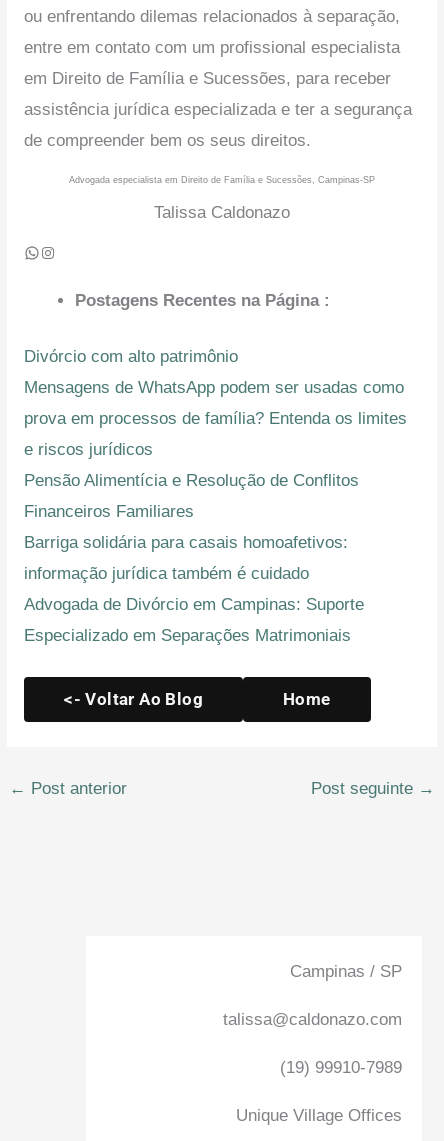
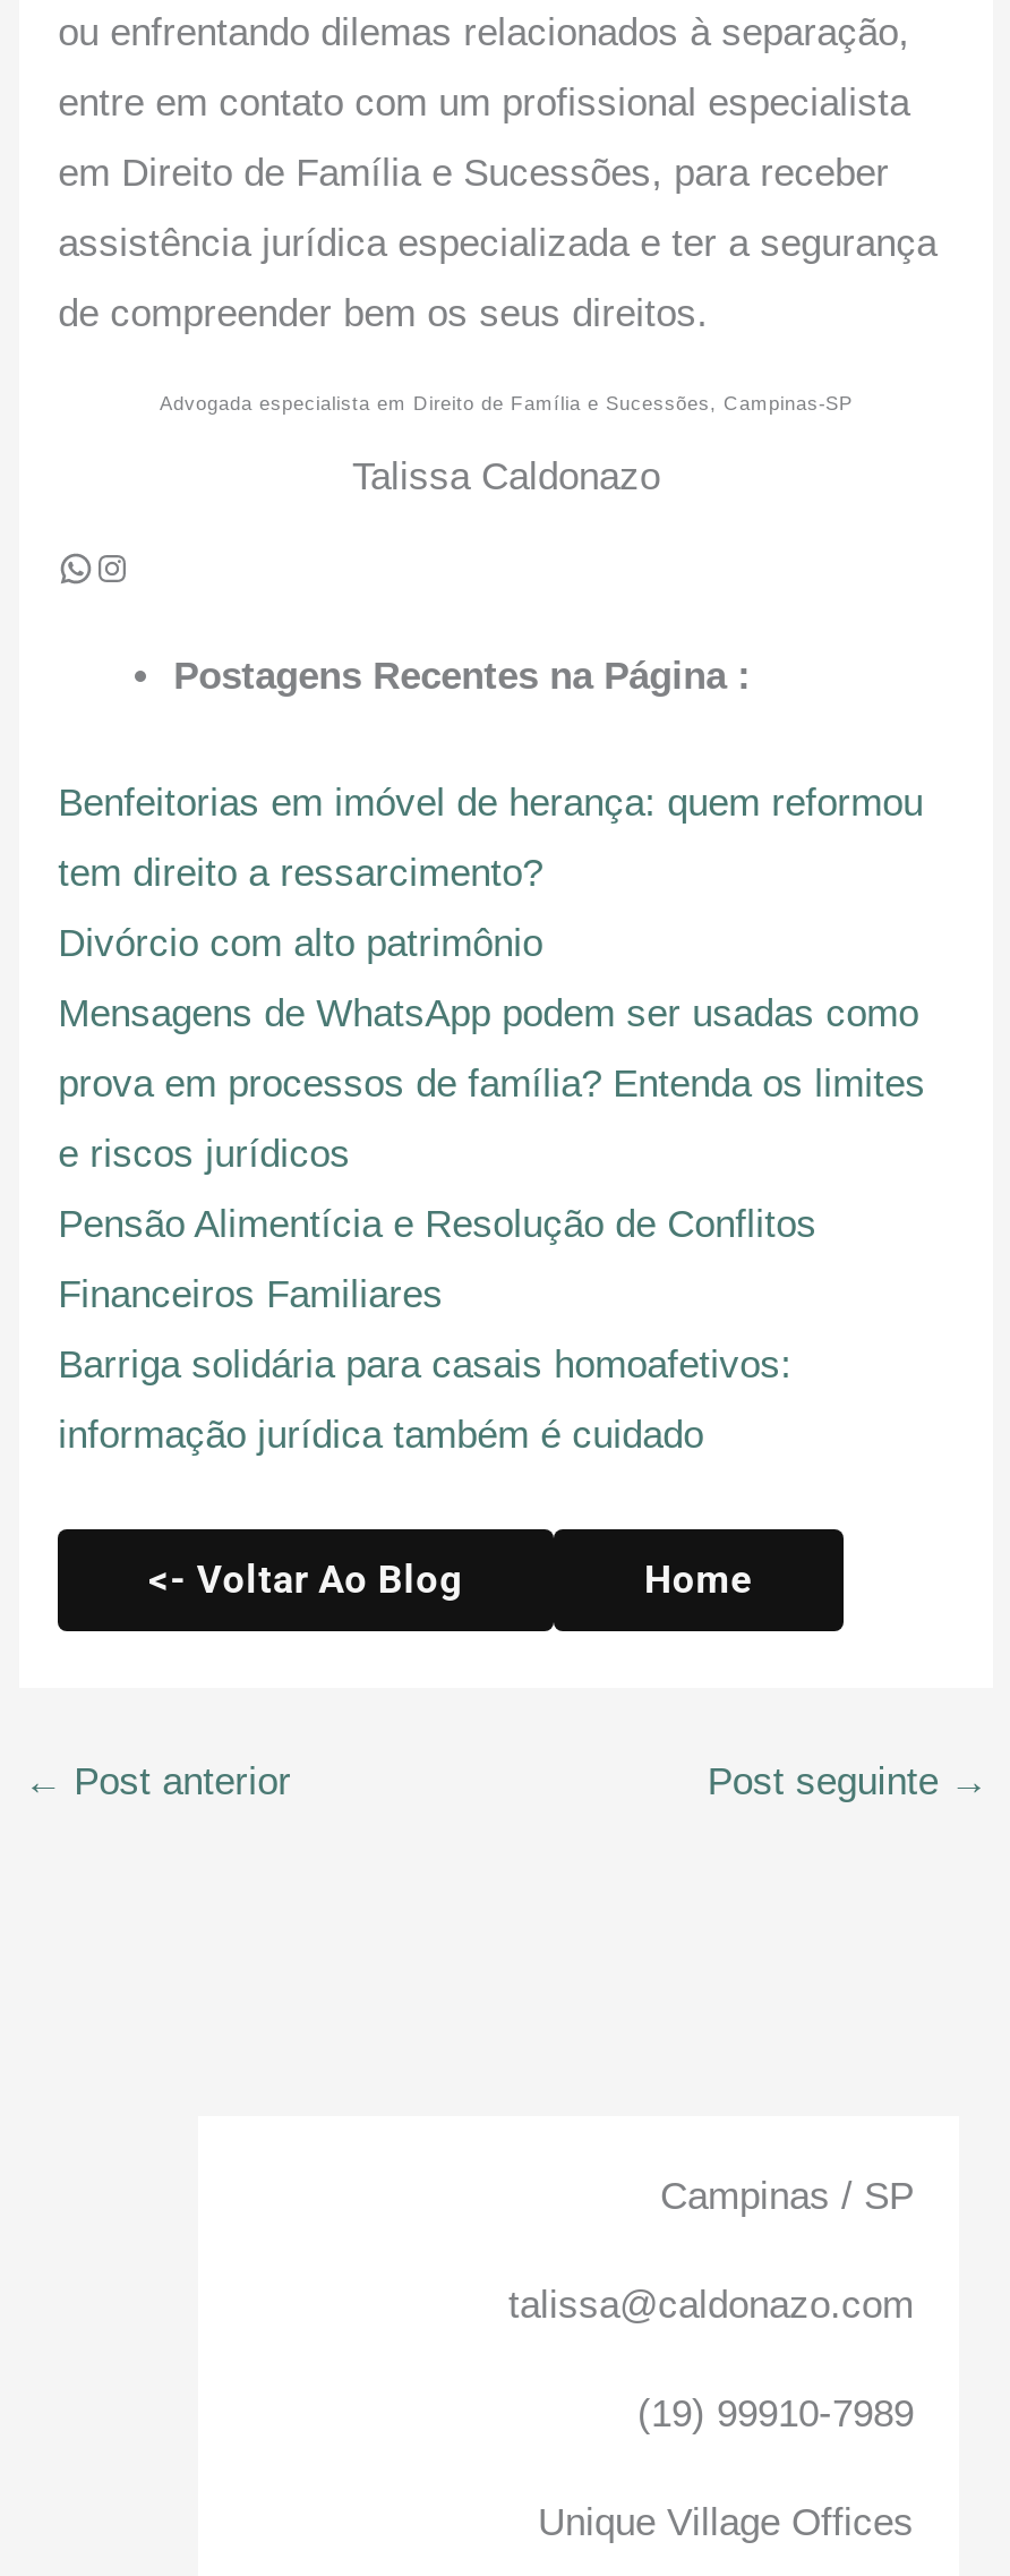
none -> [58,782,923,895] Benfeitorias em imóvel de herança: quem reformou | tem direito a ressarcimento?
moved [24,347,407,583] -> [58,923,926,1457]: Divórcio com alto patrimônio | Mensagens de WhatsApp podem ser usadas como | prova em processos de família? Entenda os limites | e riscos jurídicos | Pensão Alimentícia e Resolução de Conflitos | Financeiros Familiares | Barriga solidária para casais homoafetivos: | informação jurídica também é cuidado
[24,595,364,645] Advogada de Divórcio em Campinas: Suporte | Especializado em Separações Matrimoniais -> none

